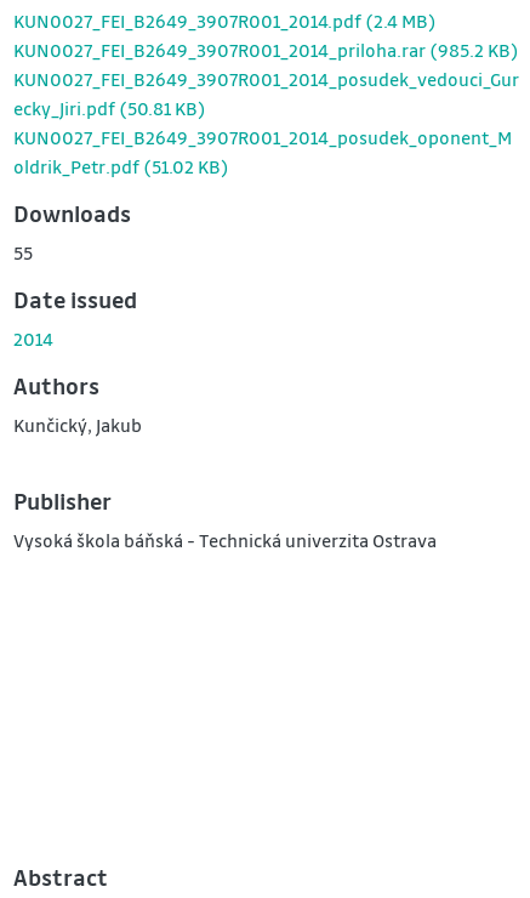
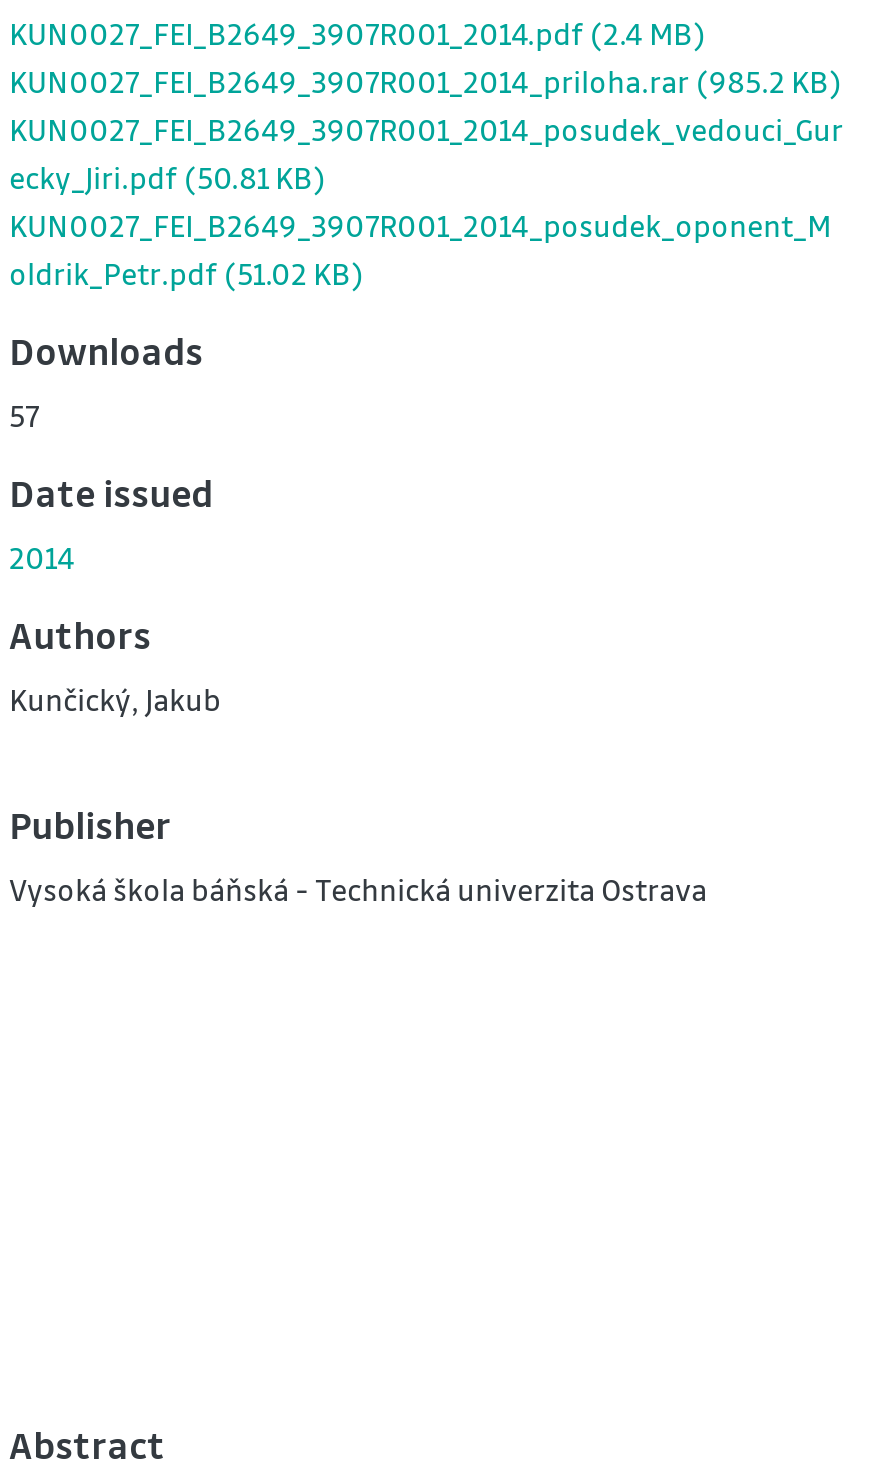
[13,240,33,265] 55 -> [9,395,39,435] 57

